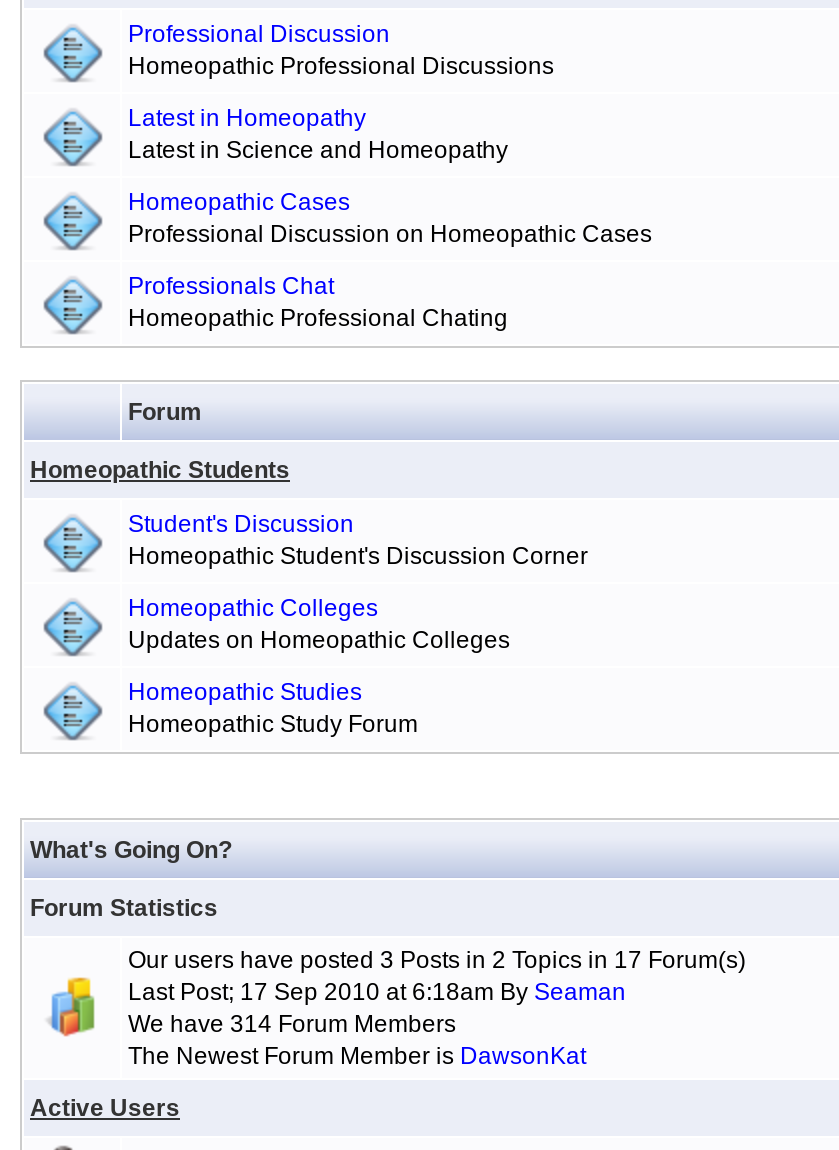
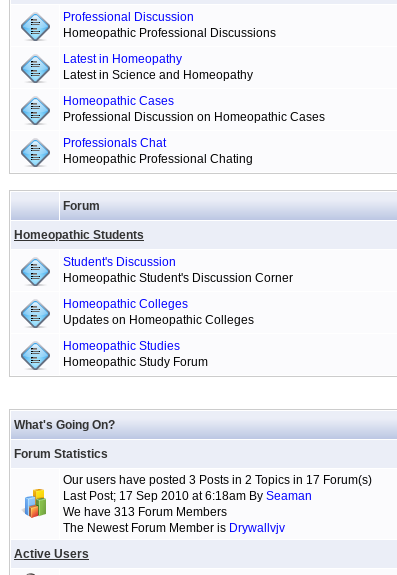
[128,1010,456,1038] We have 314 Forum Members -> [63,505,227,519] We have 313 Forum Members
[128,1042,586,1070] The Newest Forum Member is DawsonKat -> [63,521,285,535] The Newest Forum Member is Drywallvjv

